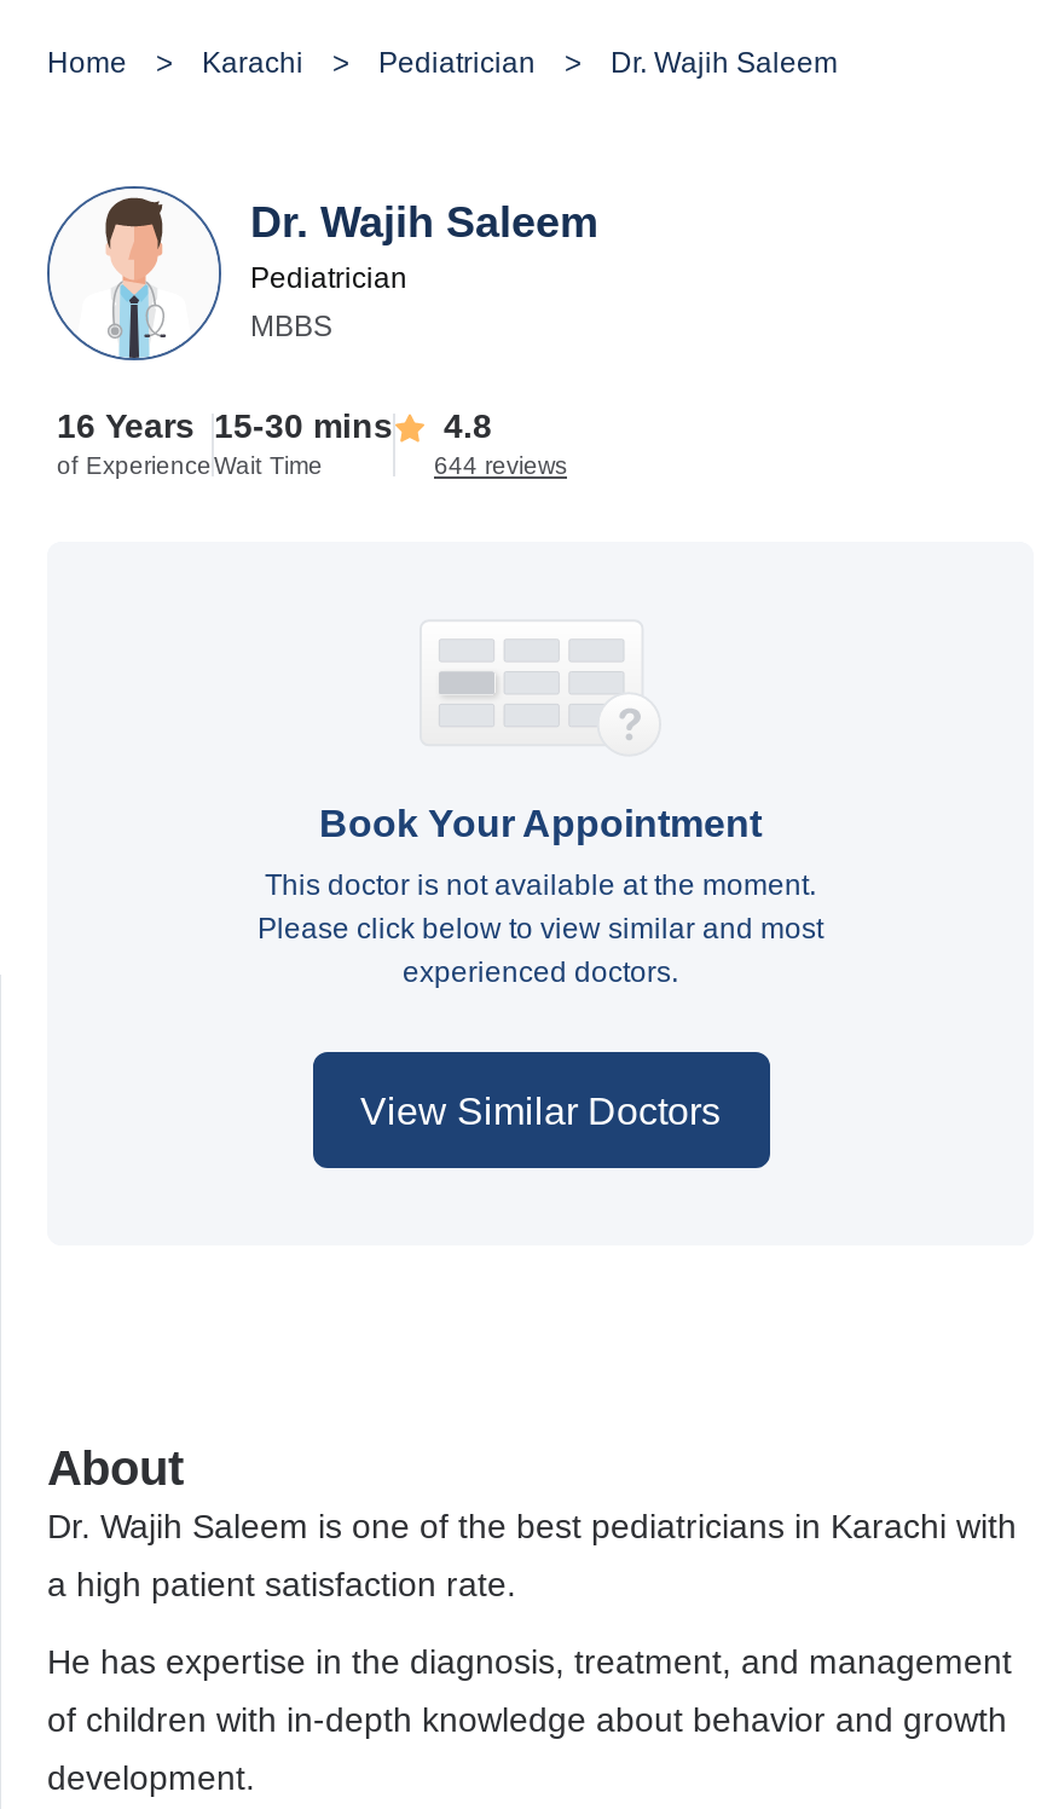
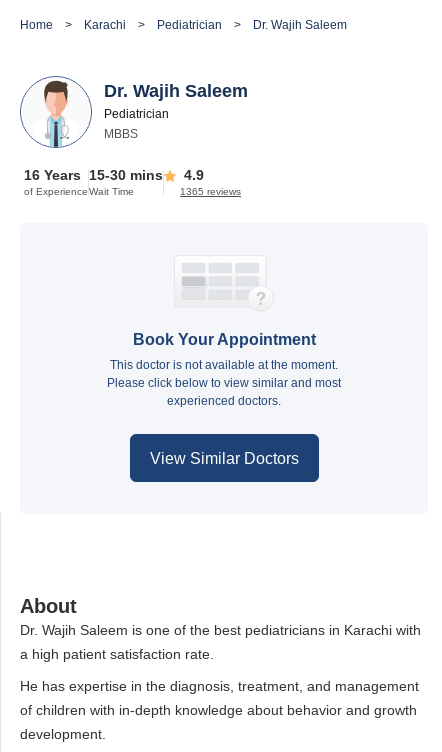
[57,407,492,445] 16 Years 15-30 mins 4.8 -> [24,167,204,183] 16 Years 15-30 mins 4.9
[434,453,567,479] 644 reviews -> [180,186,241,197] 1365 reviews

